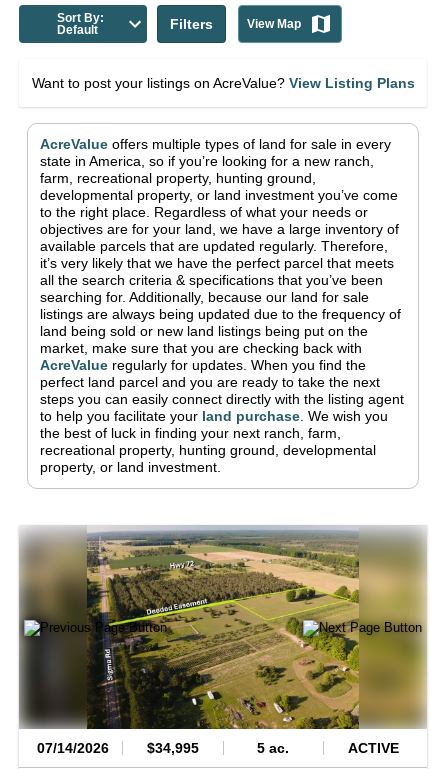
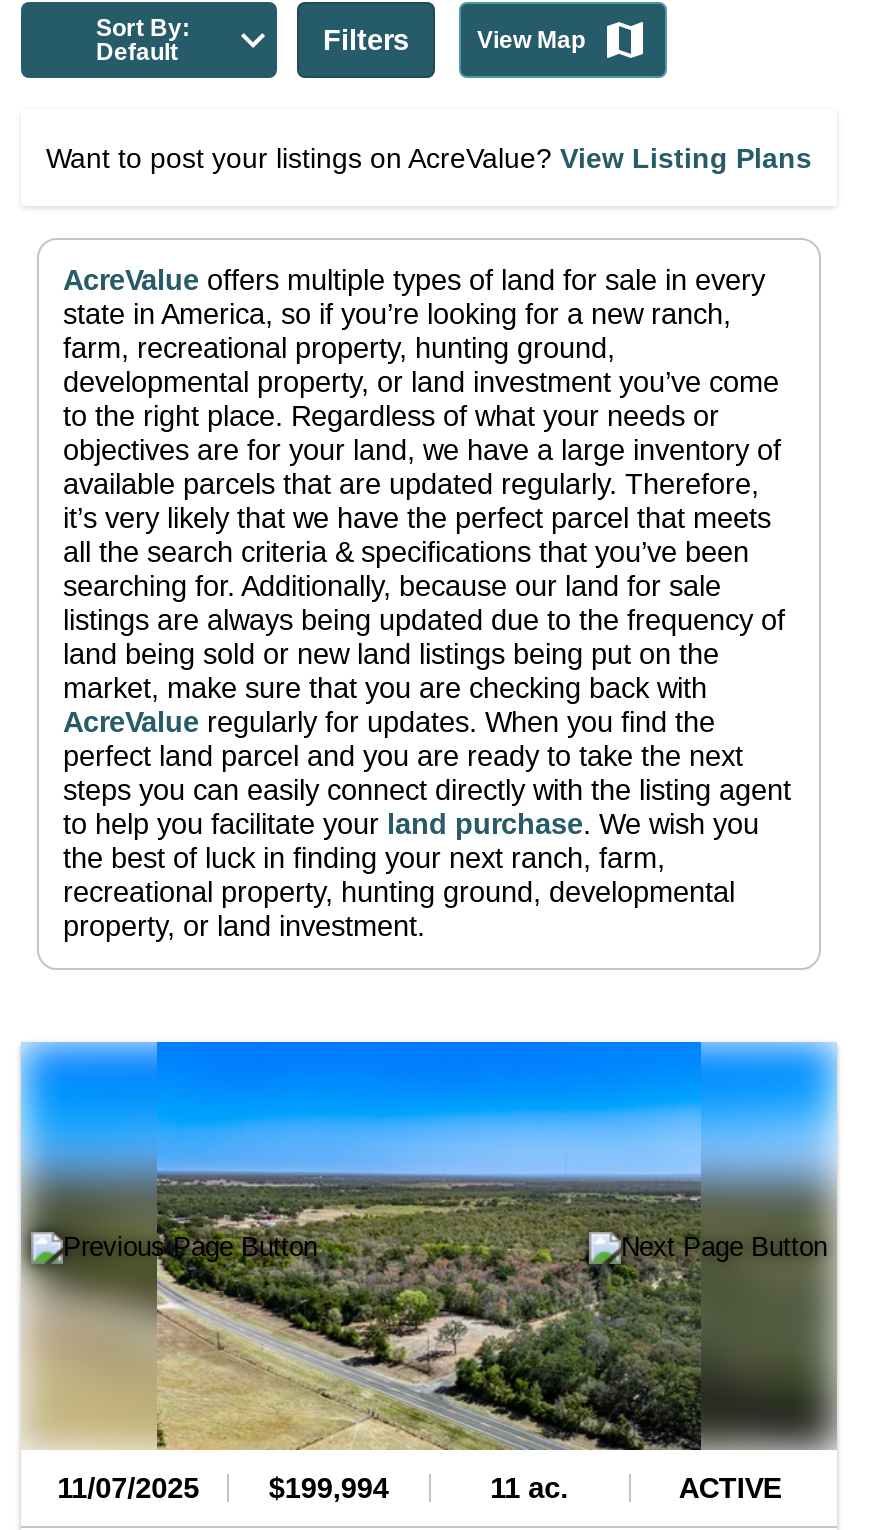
[19,525,427,756] [image] | 07/14/2026 -> [21,1040,837,1503] [image] | 11/07/2025
[147,740,199,756] $34,995 -> [269,1471,389,1503] $199,994
[257,740,289,756] 5 ac. -> [490,1471,568,1503] 11 ac.

